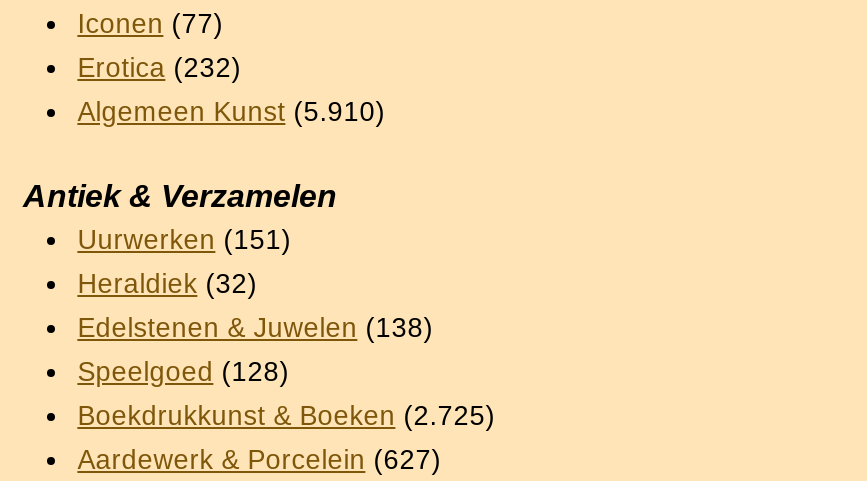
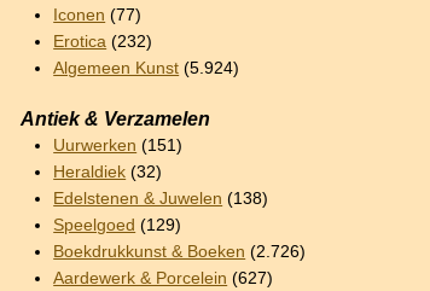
[77,96,385,126] Algemeen Kunst (5.910) -> [53,59,239,77] Algemeen Kunst (5.924)
[77,356,289,386] Speelgoed (128) -> [53,216,181,234] Speelgoed (129)
[77,400,495,430] Boekdrukkunst & Boeken (2.725) -> [53,242,306,260] Boekdrukkunst & Boeken (2.726)

